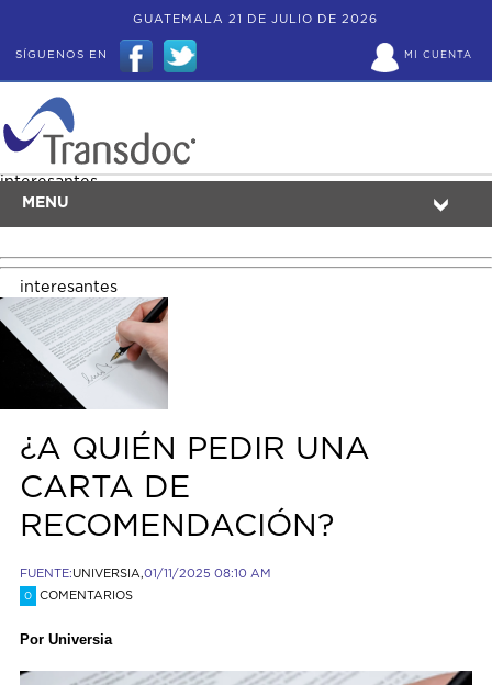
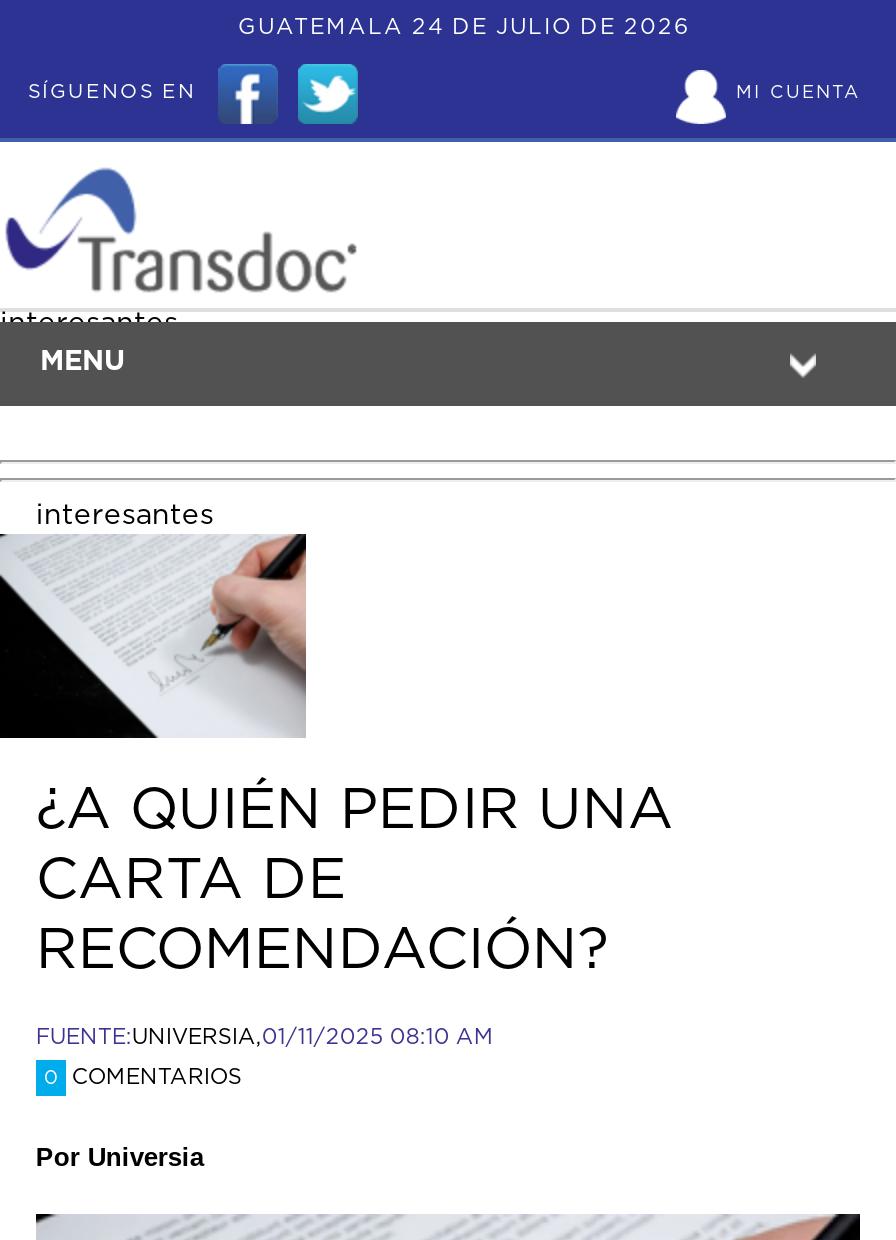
[132,13,377,25] GUATEMALA 21 DE JULIO DE 2026 -> [238,16,690,38] GUATEMALA 24 DE JULIO DE 2026

